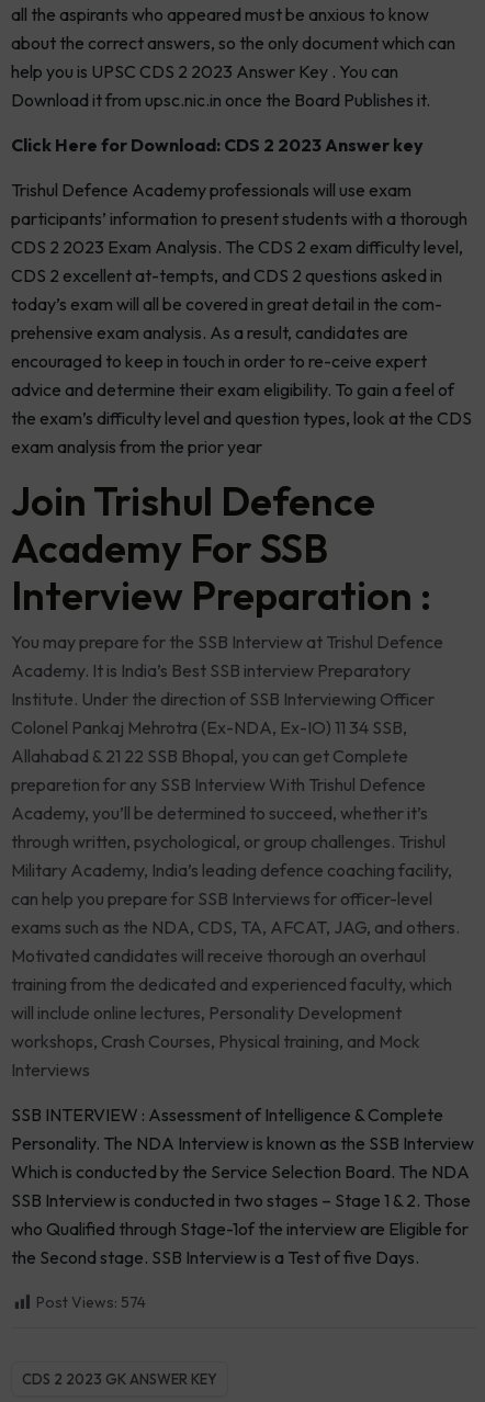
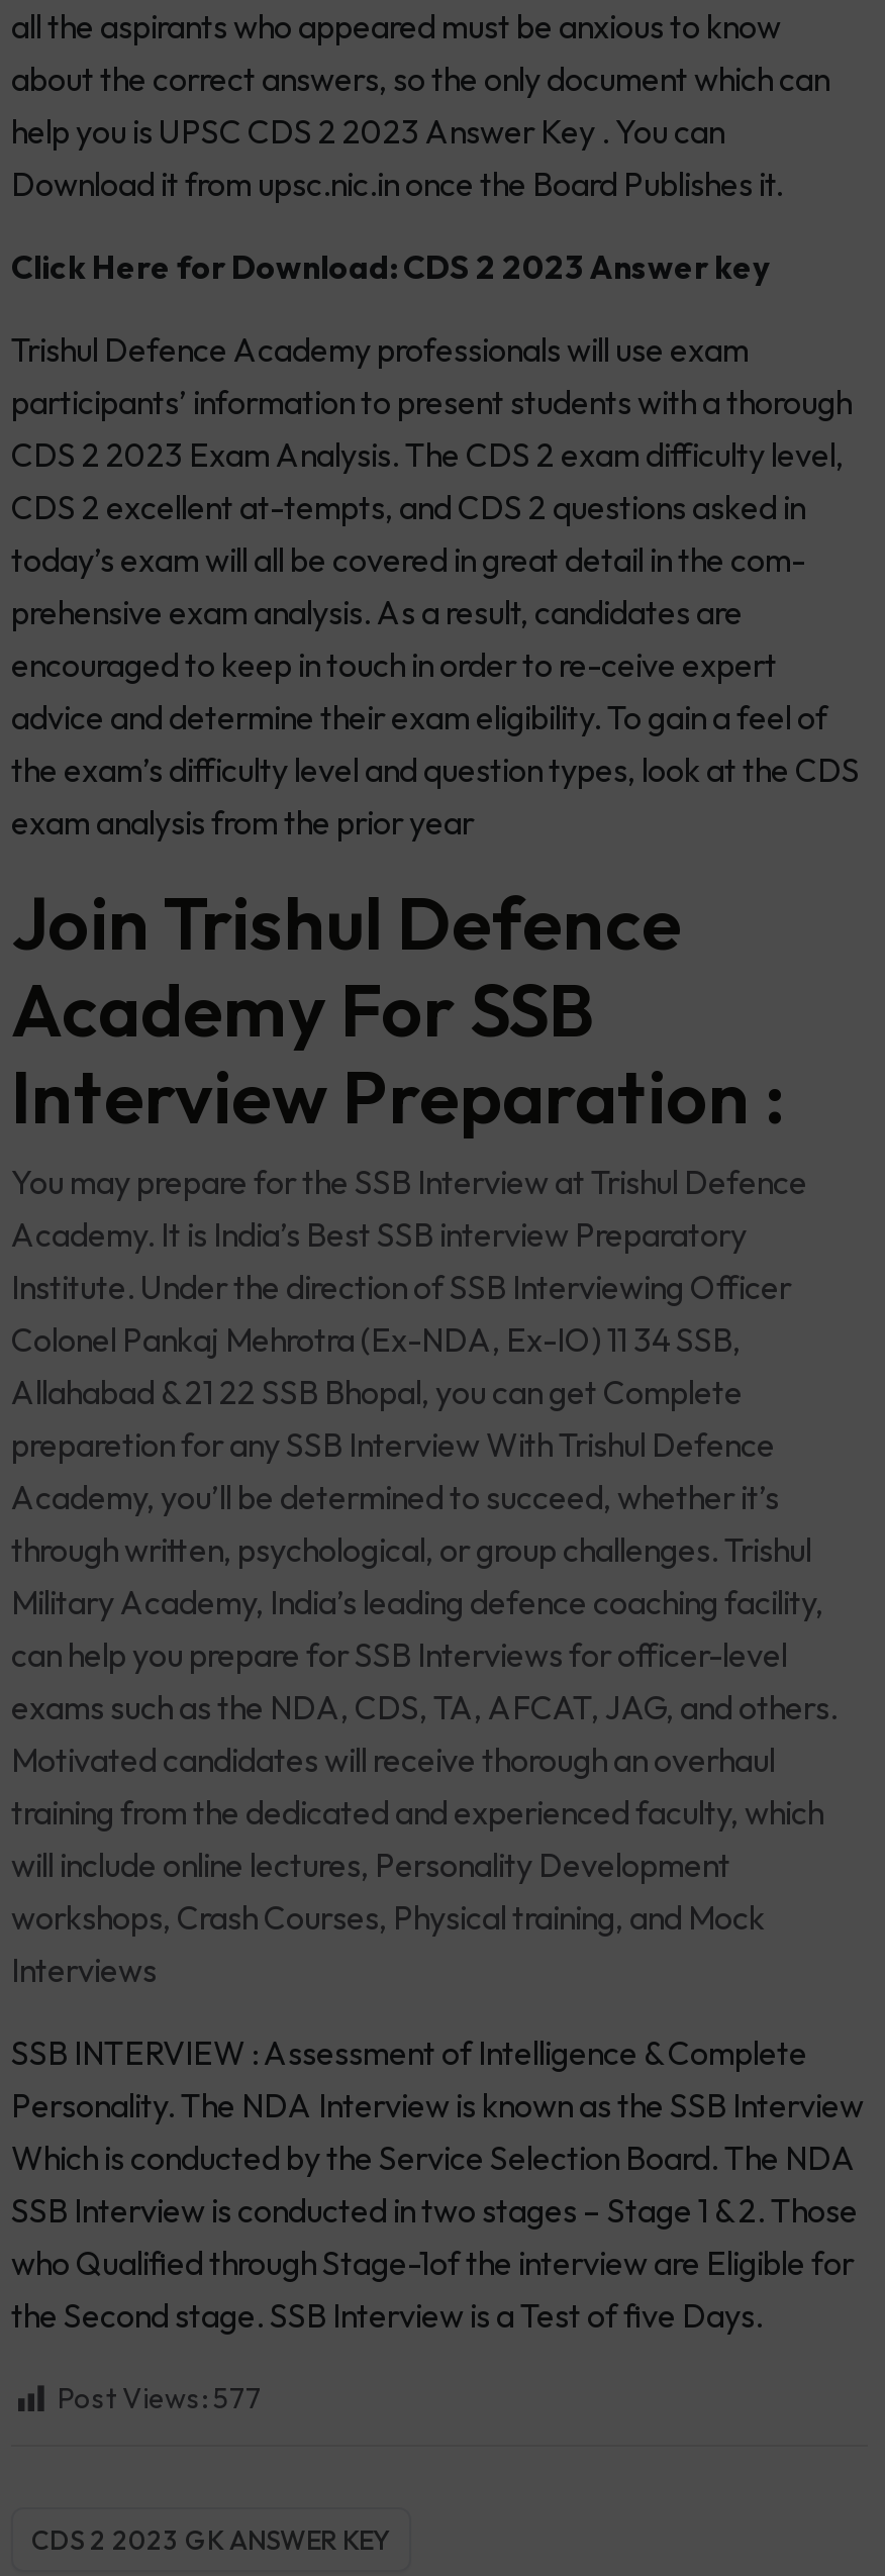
[36,1292,146,1312] Post Views: 574 -> [58,2380,262,2416] Post Views: 577

